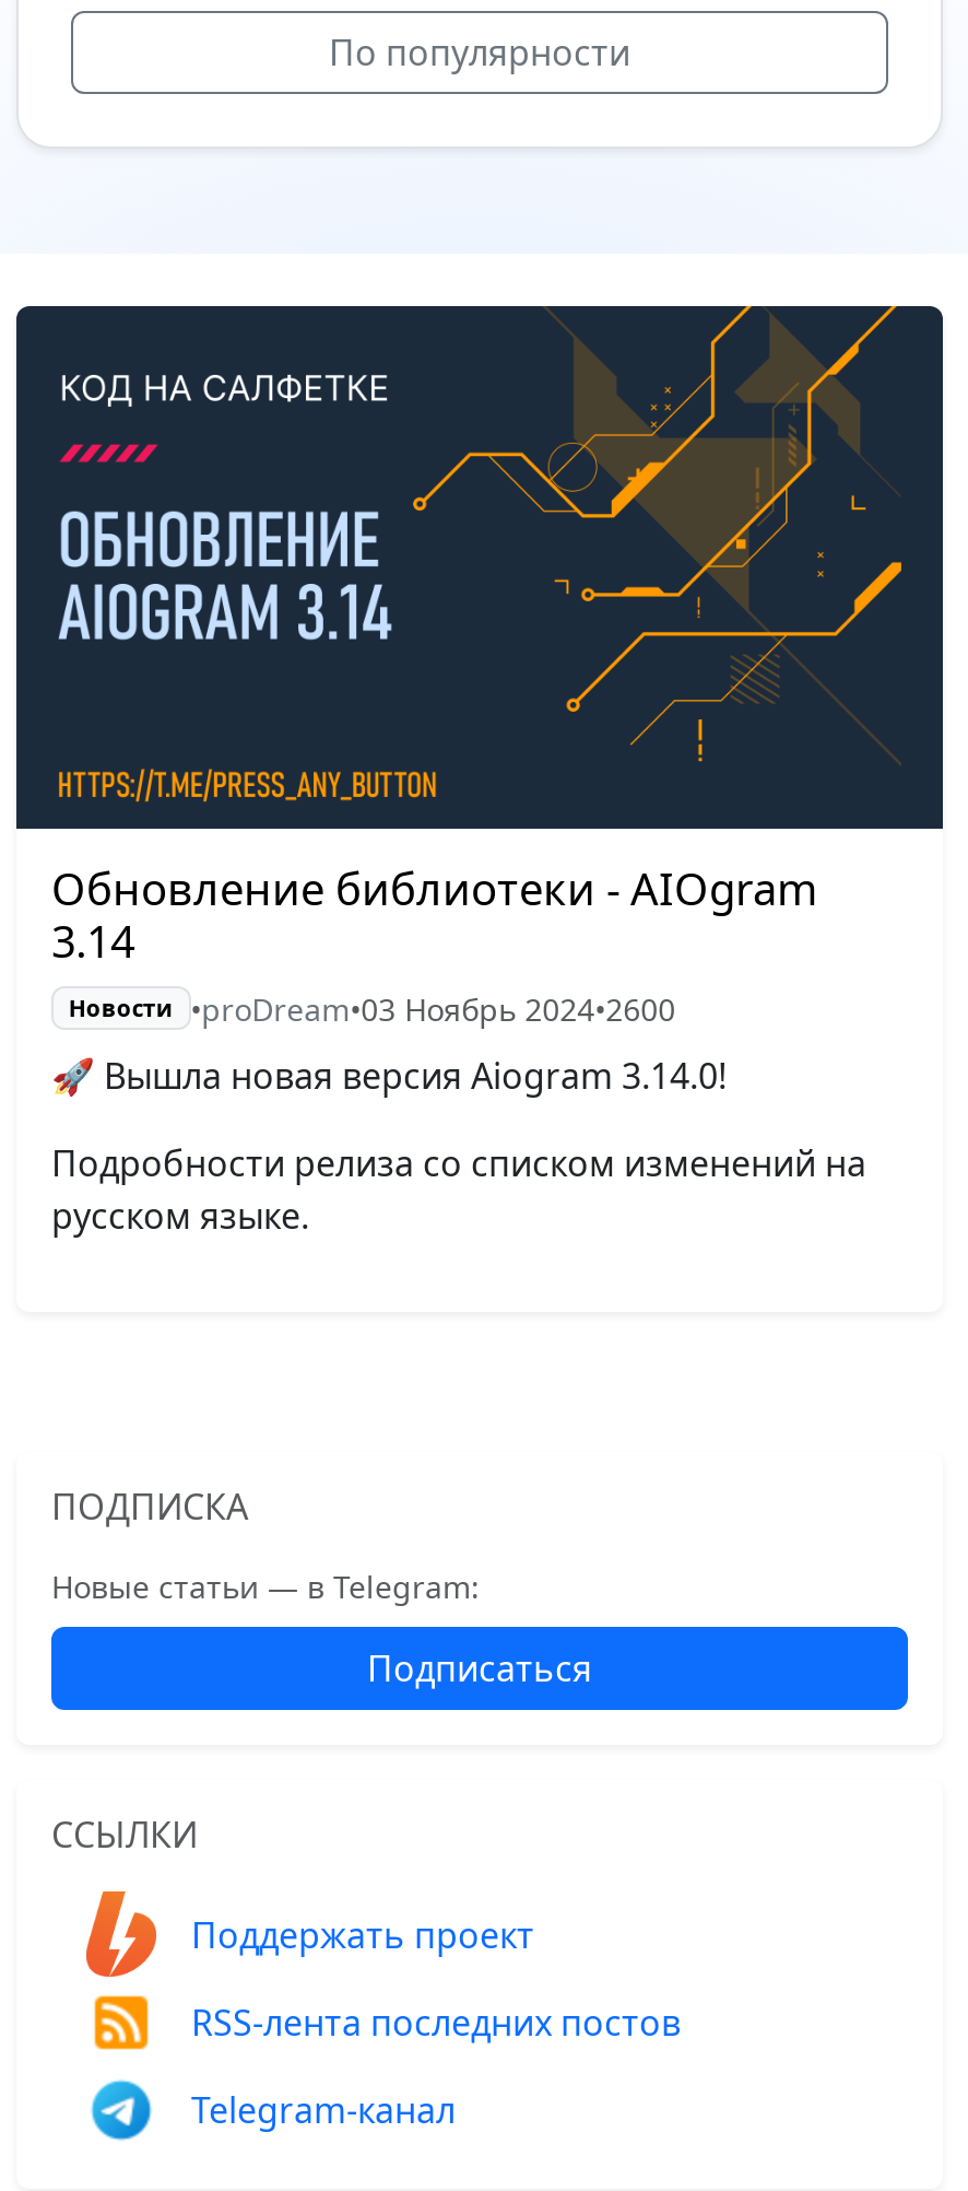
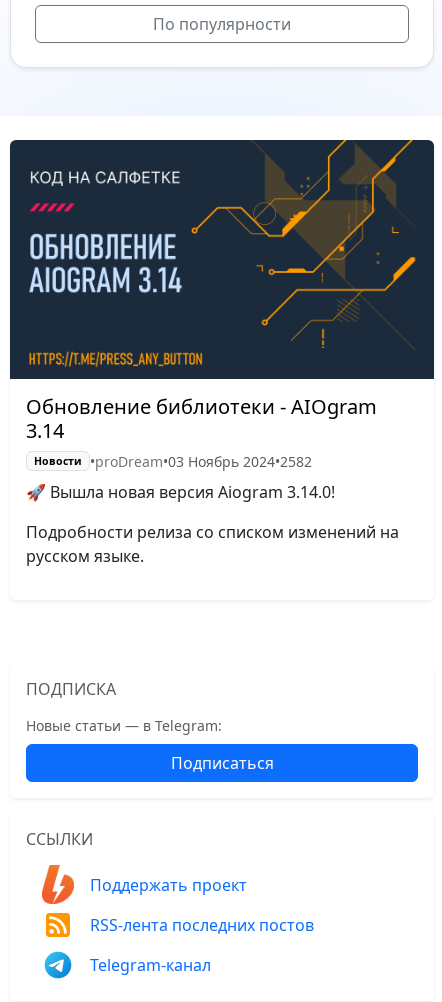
[68,987,675,1029] Новости • proDream•03 Ноябрь 2024•2600 -> [34,451,312,470] Новости • proDream•03 Ноябрь 2024•2582

